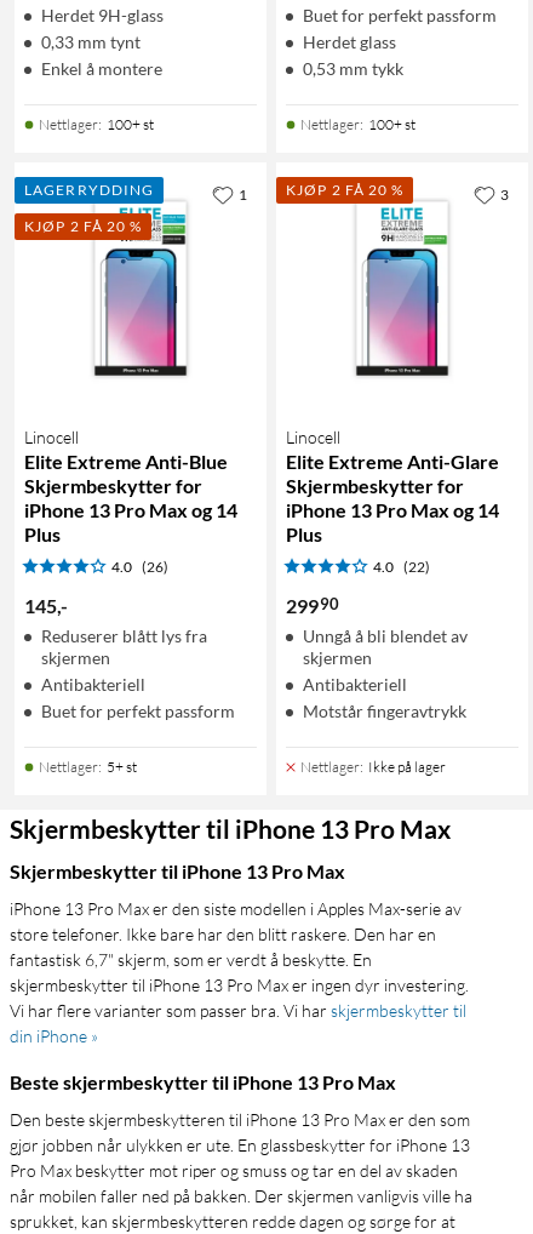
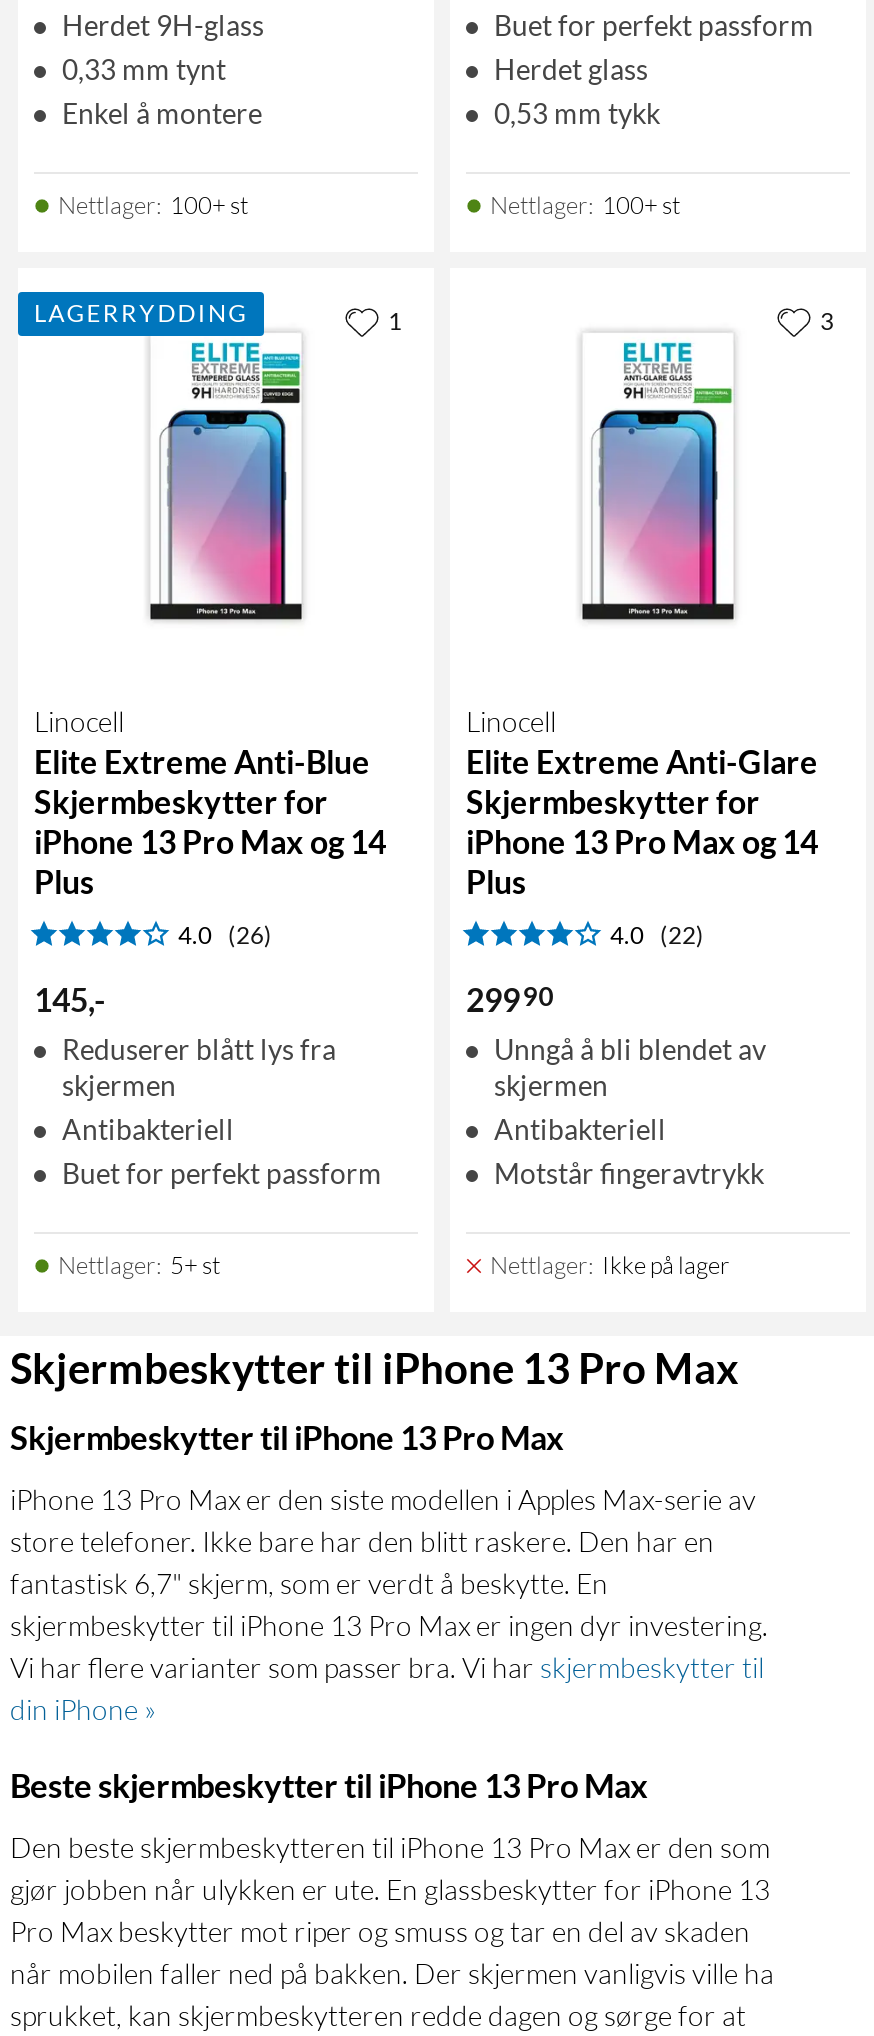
[286,181,404,199] KJØP 2 FÅ 20 % -> none
[24,217,142,235] KJØP 2 FÅ 20 % -> none

